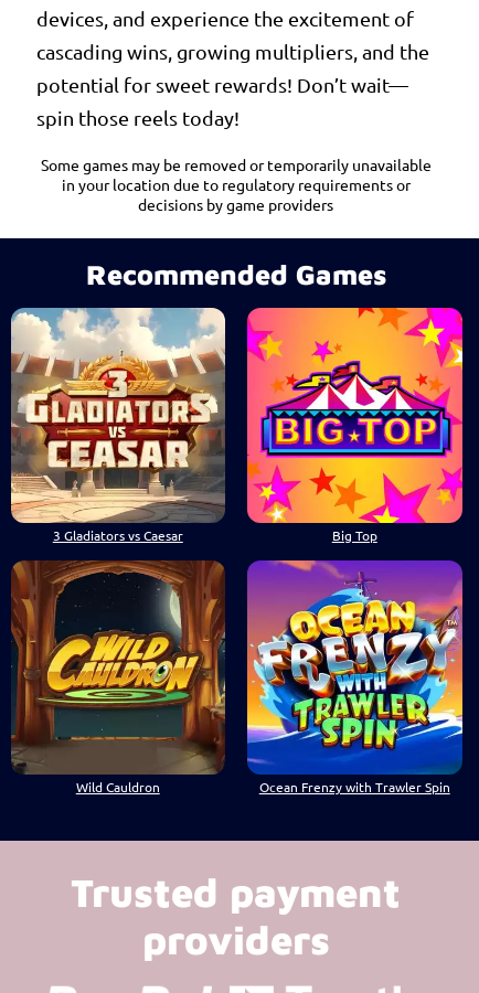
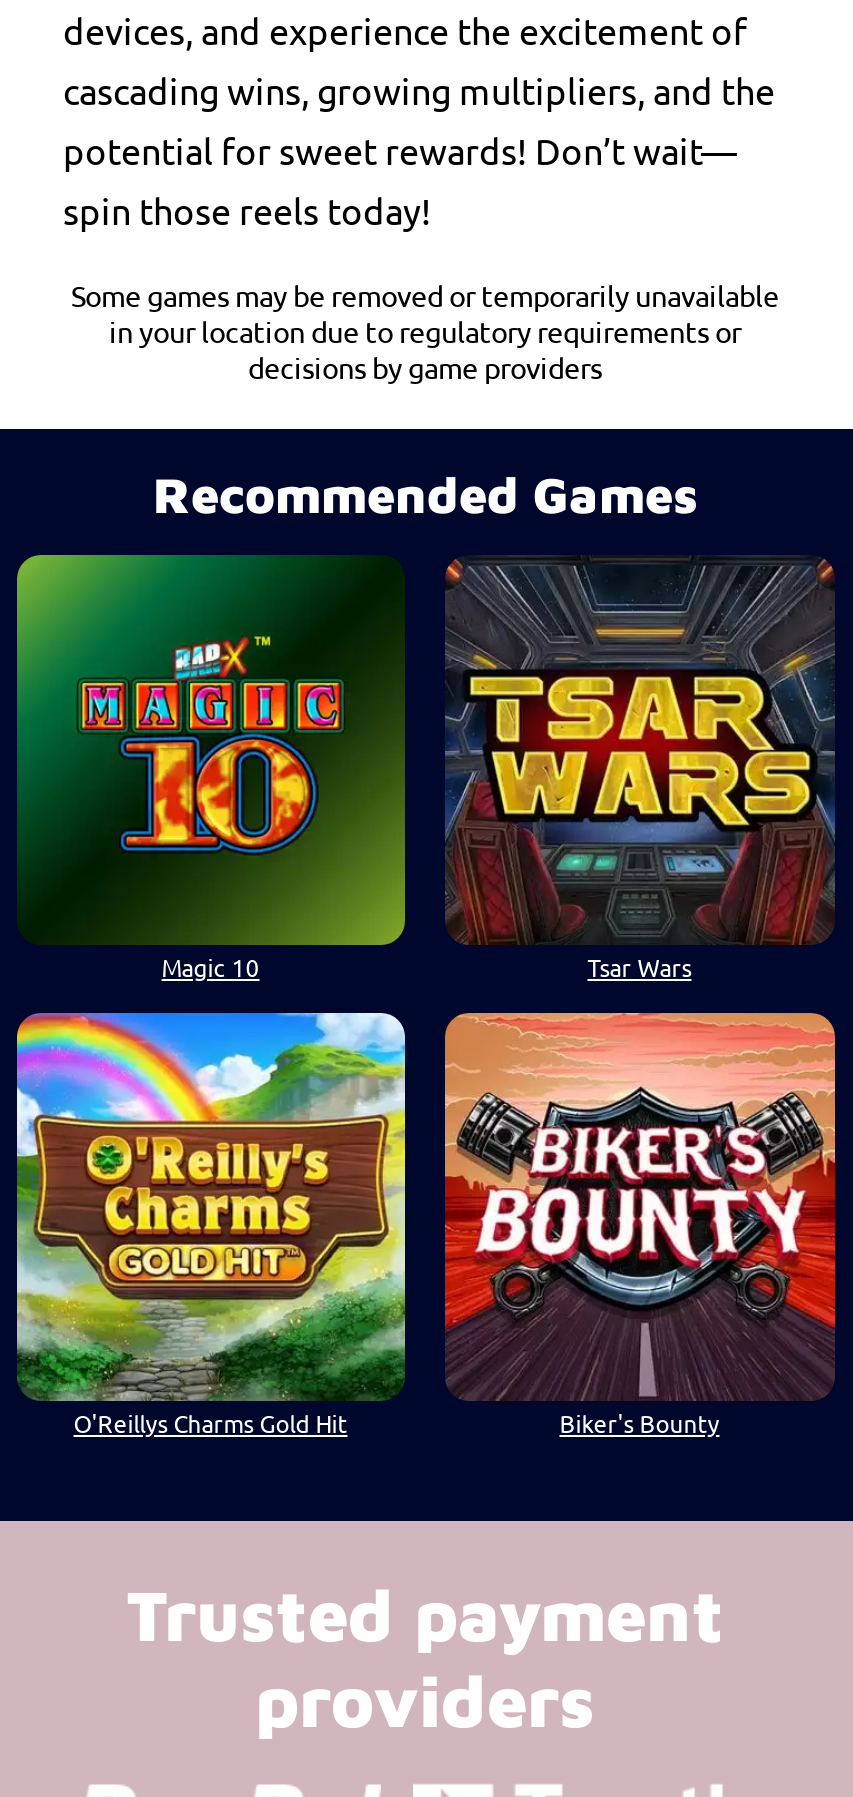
[10,307,377,544] [image] | 3 Gladiators vs Caesar | Big Top -> [15,553,691,982] [image] | Magic 10 | Tsar Wars
[246,307,464,524] [image] -> [445,555,835,945] [image]
[11,559,450,796] [image] | Wild Cauldron | Ocean Frenzy with Trawler Spin -> [15,1011,719,1439] [image] | O'Reillys Charms Gold Hit | Biker's Bounty
[246,559,464,770] [image] -> [443,1011,837,1393] [image]

